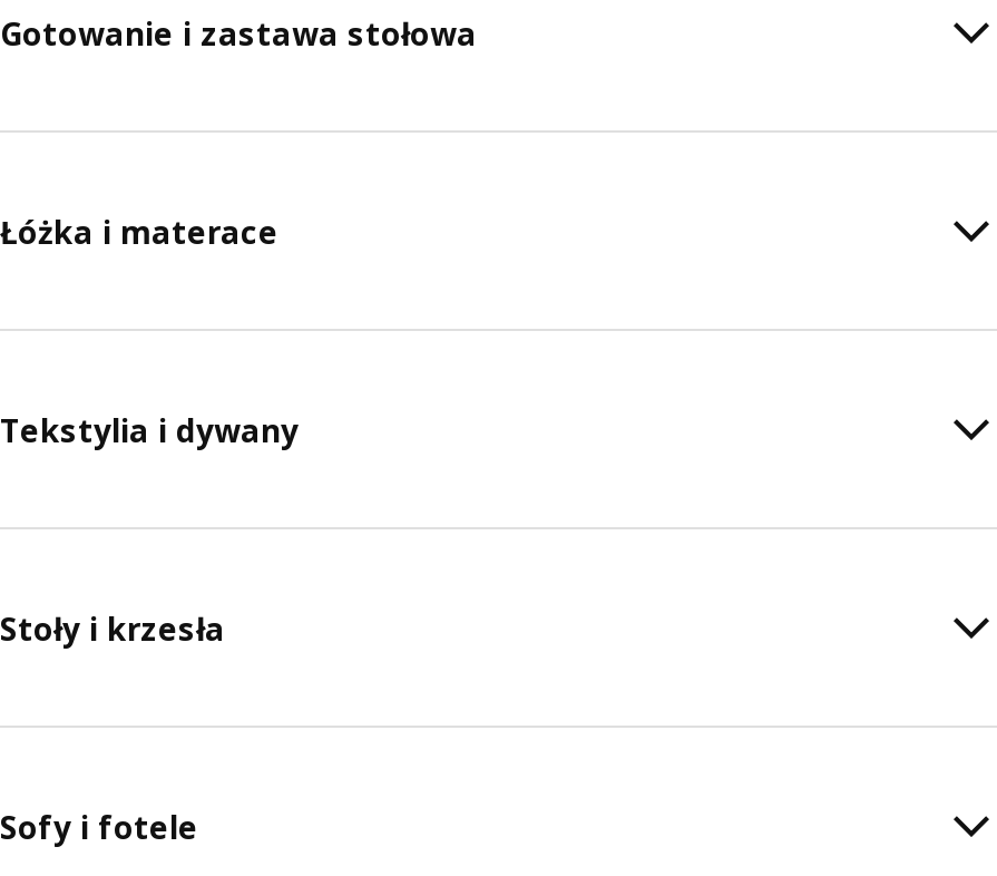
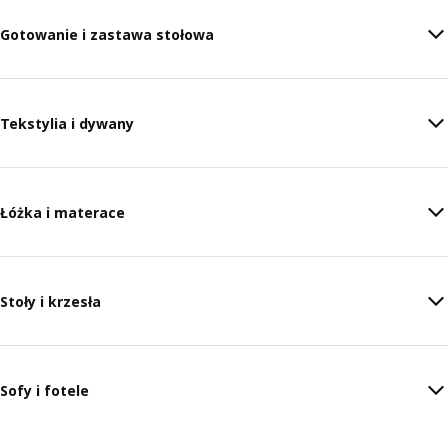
moved [0,210,278,252] -> [0,202,125,221]: Łóżka i materace
moved [0,408,299,450] -> [0,113,134,132]: Tekstylia i dywany

